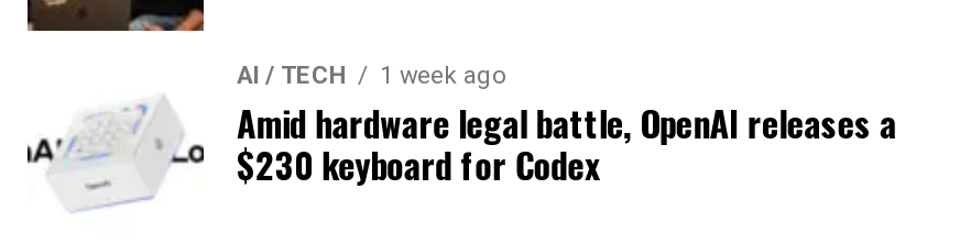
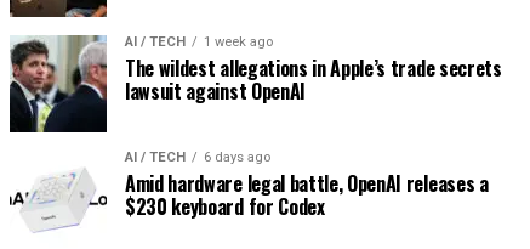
none -> [10,34,502,165] [image] | The wildest allegations in Apple’s trade secrets | lawsuit against OpenAI | AI / TECH | 6 days ago

